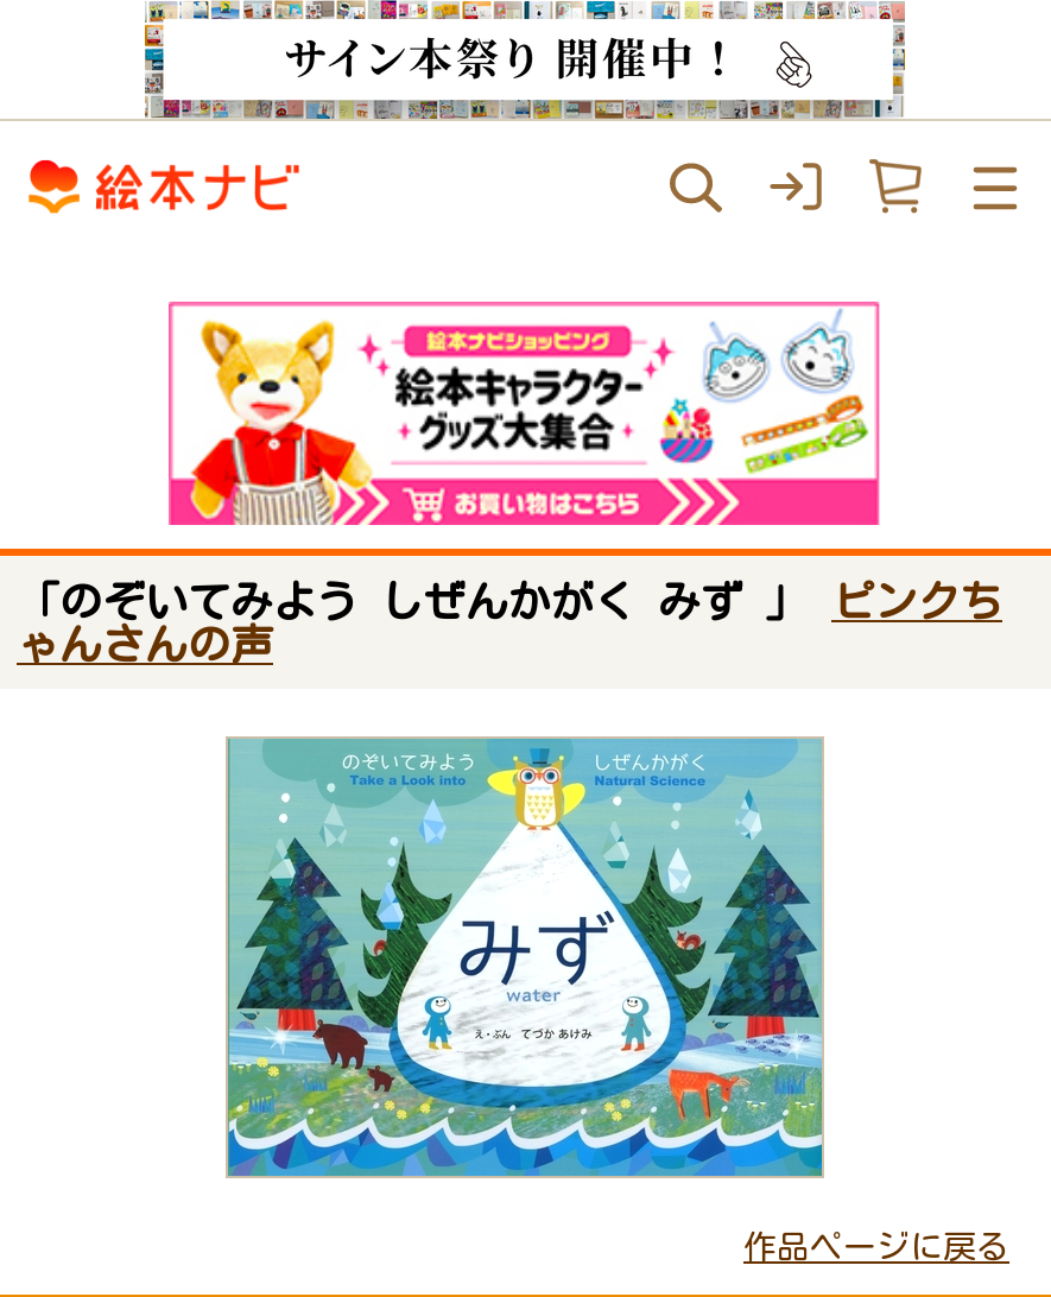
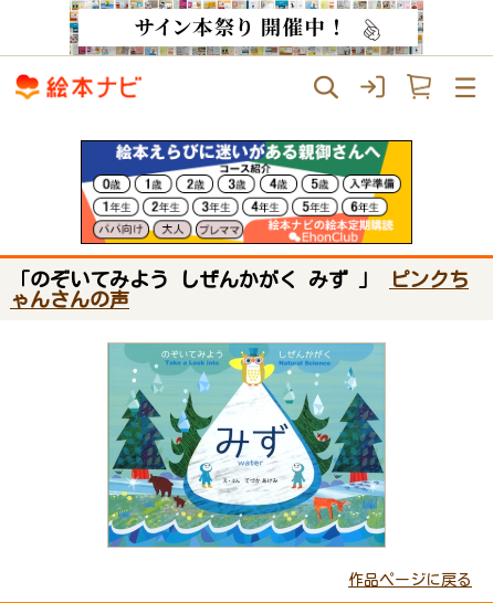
[166,299,881,527] [image] -> [80,139,413,245] [image]

